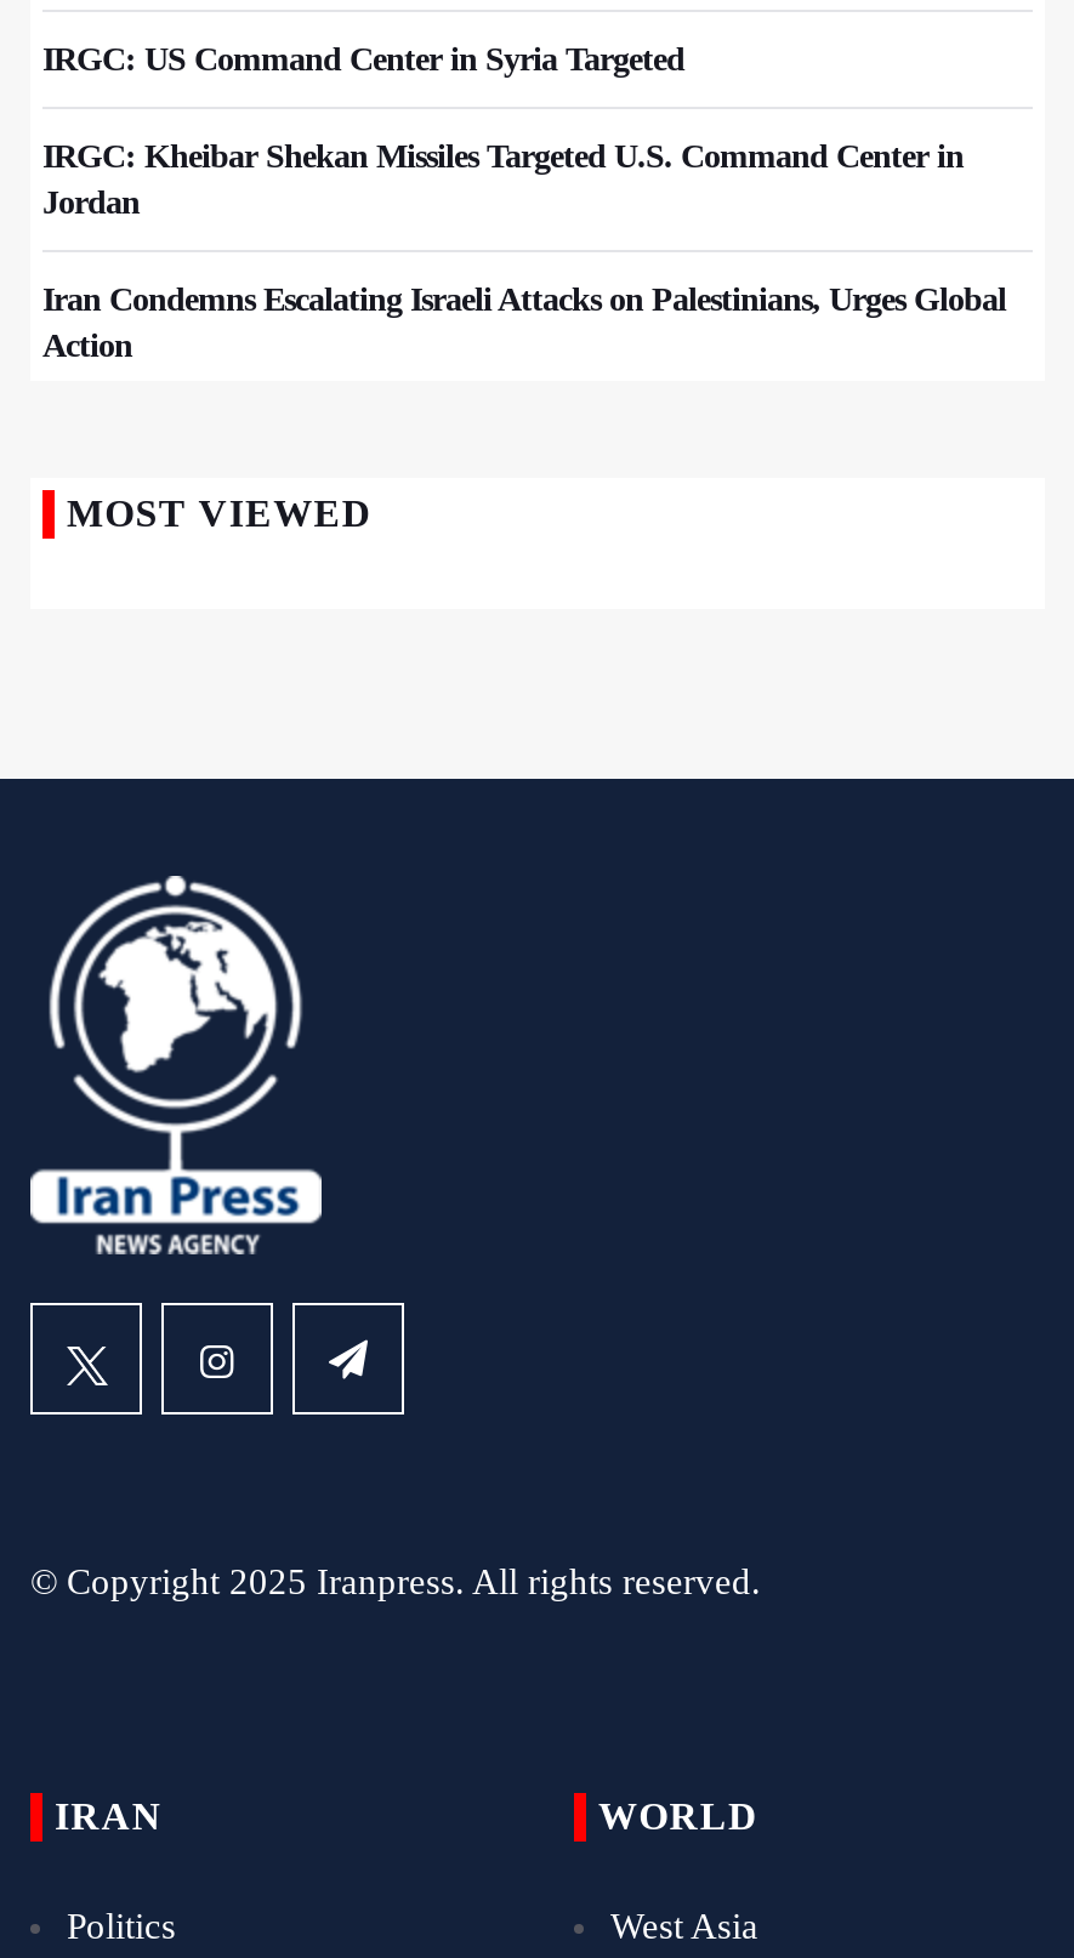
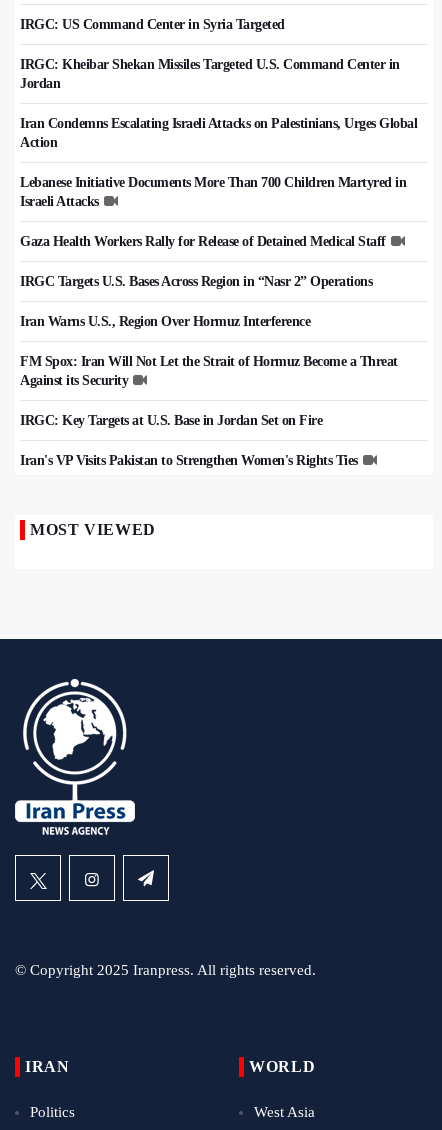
none -> [20,175,406,468] Lebanese Initiative Documents More Than 700 Children Martyred in | Israeli Attacks | Gaza Health Workers Rally for Release of Detained Medical Staff | IRGC Targets U.S. Bases Across Region in “Nasr 2” Operations | Iran Warns U.S., Region Over Hormuz Interference | FM Spox: Iran Will Not Let the Strait of Hormuz Become a Threat | Against its Security | IRGC: Key Targets at U.S. Base in Jordan Set on Fire | Iran's VP Visits Pakistan to Strengthen Women's Rights Ties

